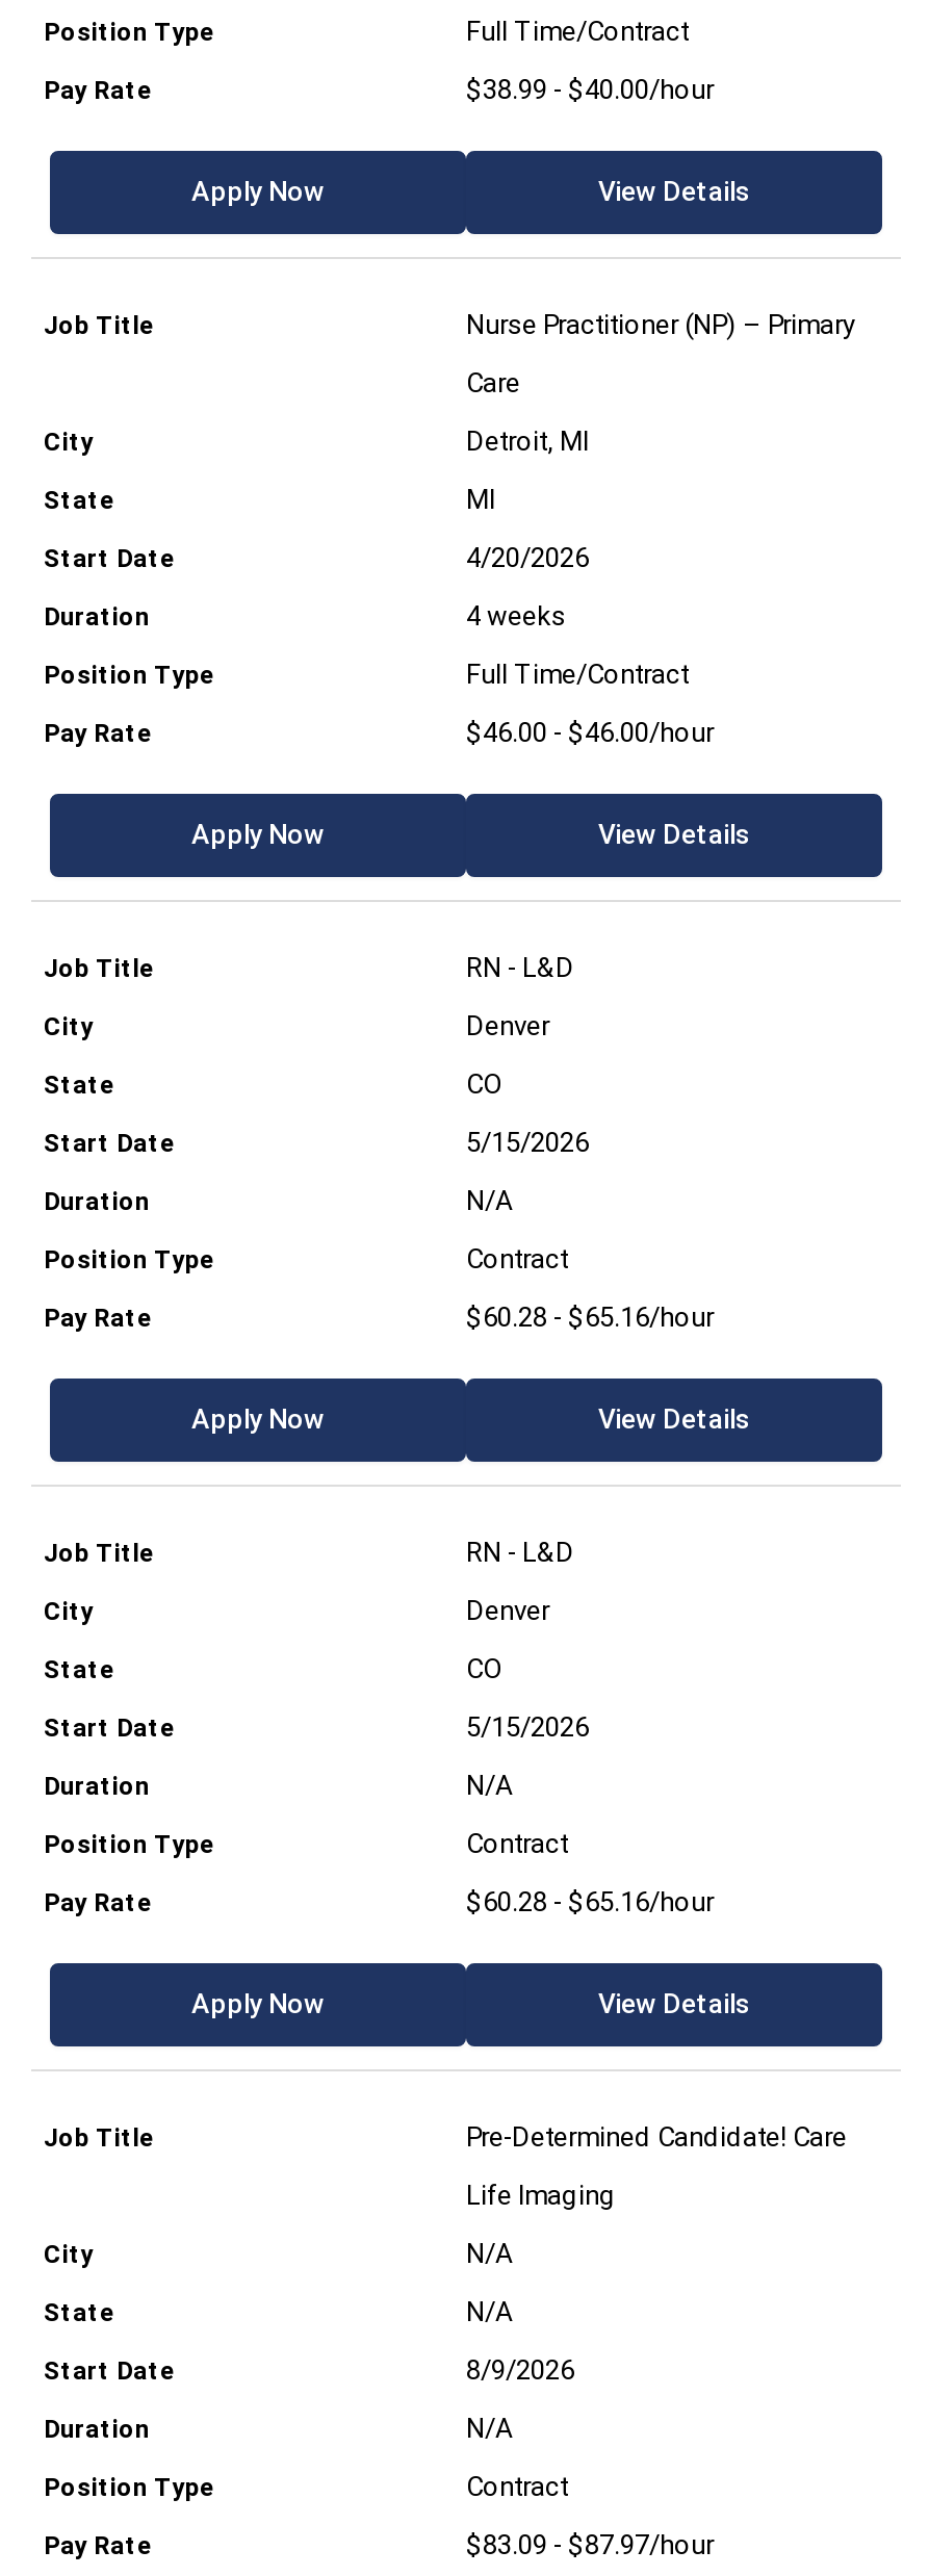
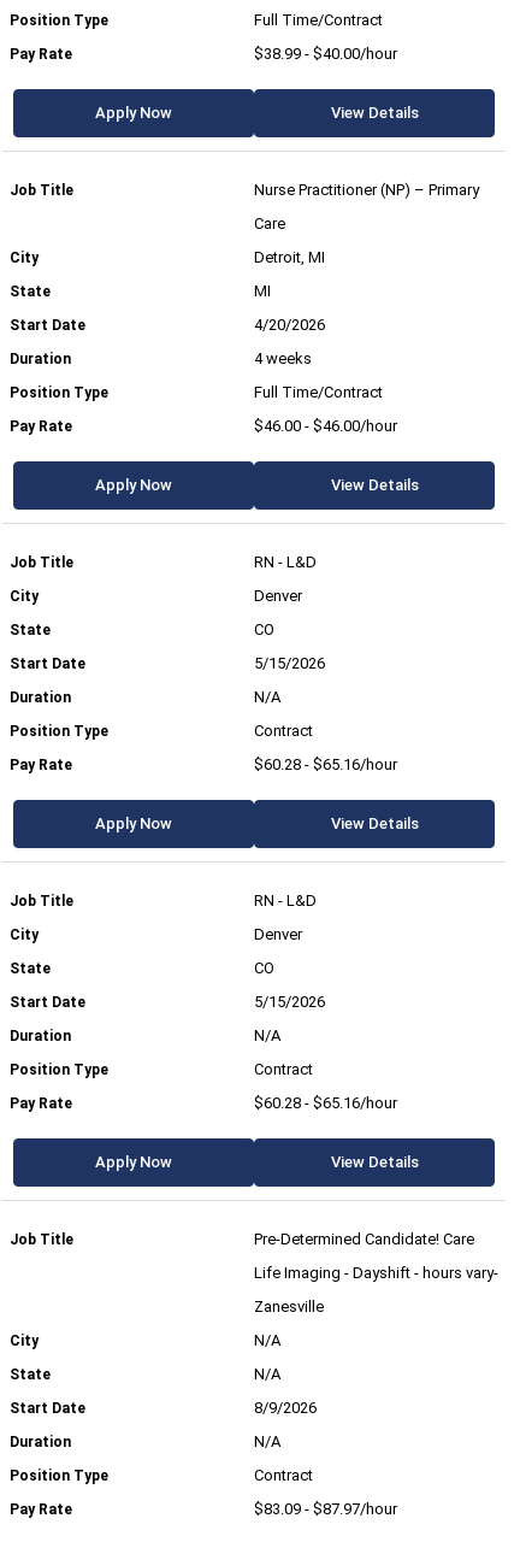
[466,2179,616,2210] Life Imaging -> [254,1263,498,1315] Life Imaging - Dayshift - hours vary- | Zanesville

